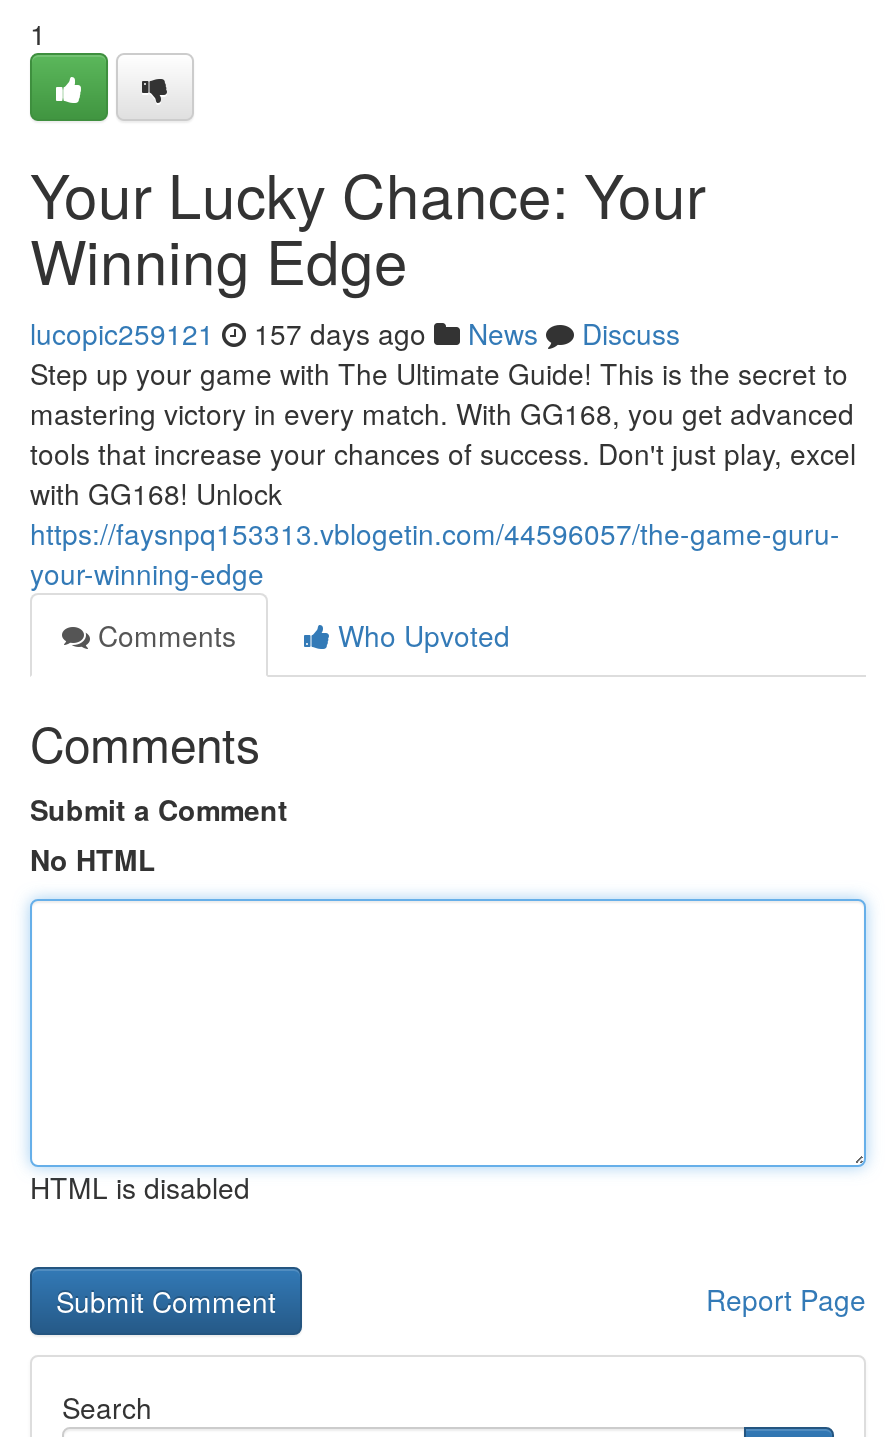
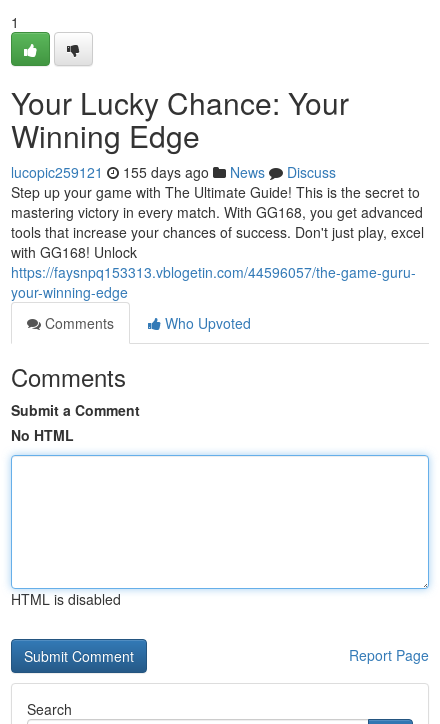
[30,313,680,353] lucopic259121 157 days ago News Discuss -> [11,162,336,182] lucopic259121 155 days ago News Discuss

